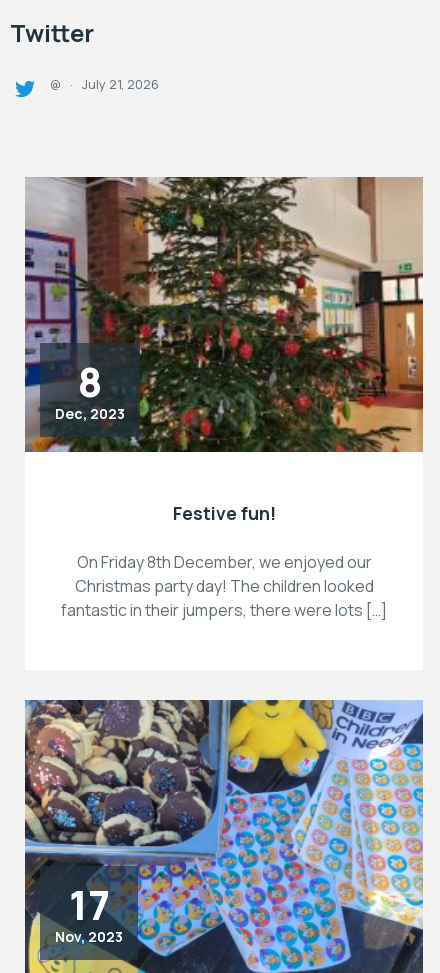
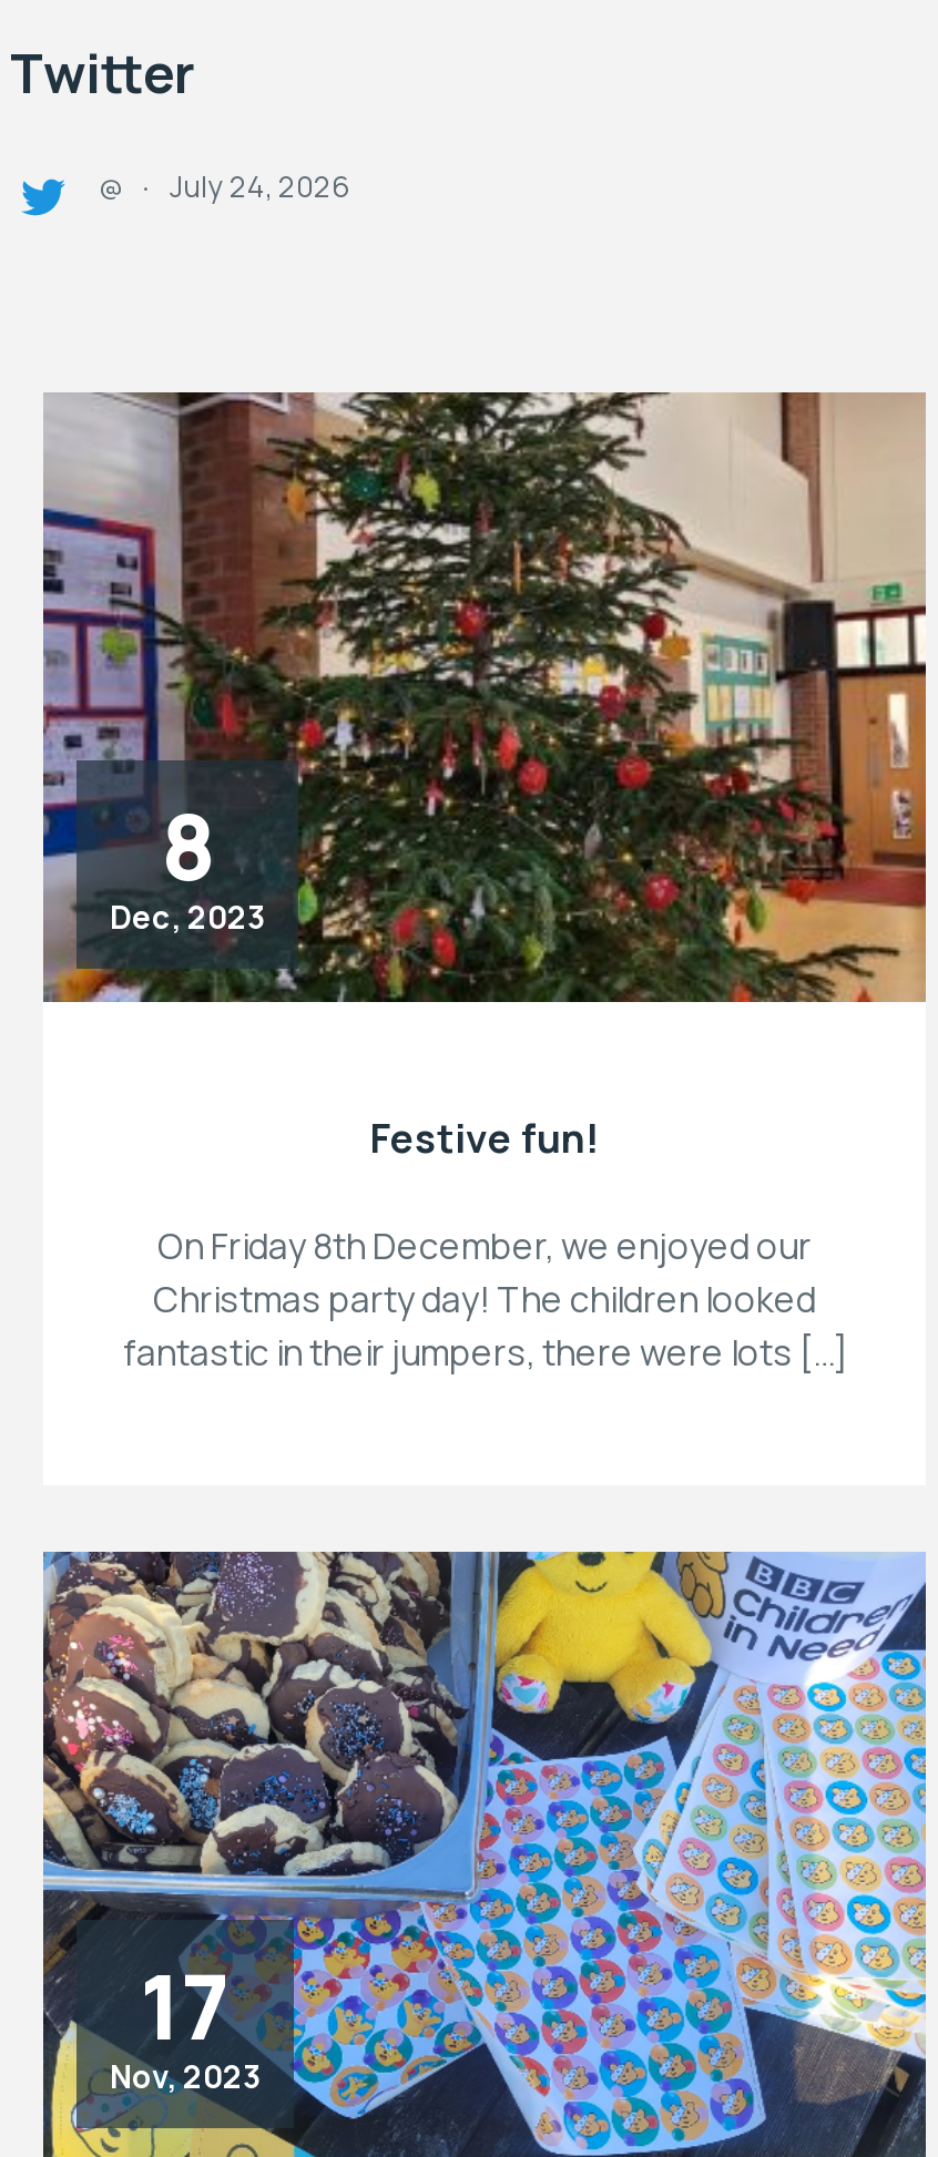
[50,75,159,93] @ · July 21, 2026 -> [99,166,349,206] @ · July 24, 2026

